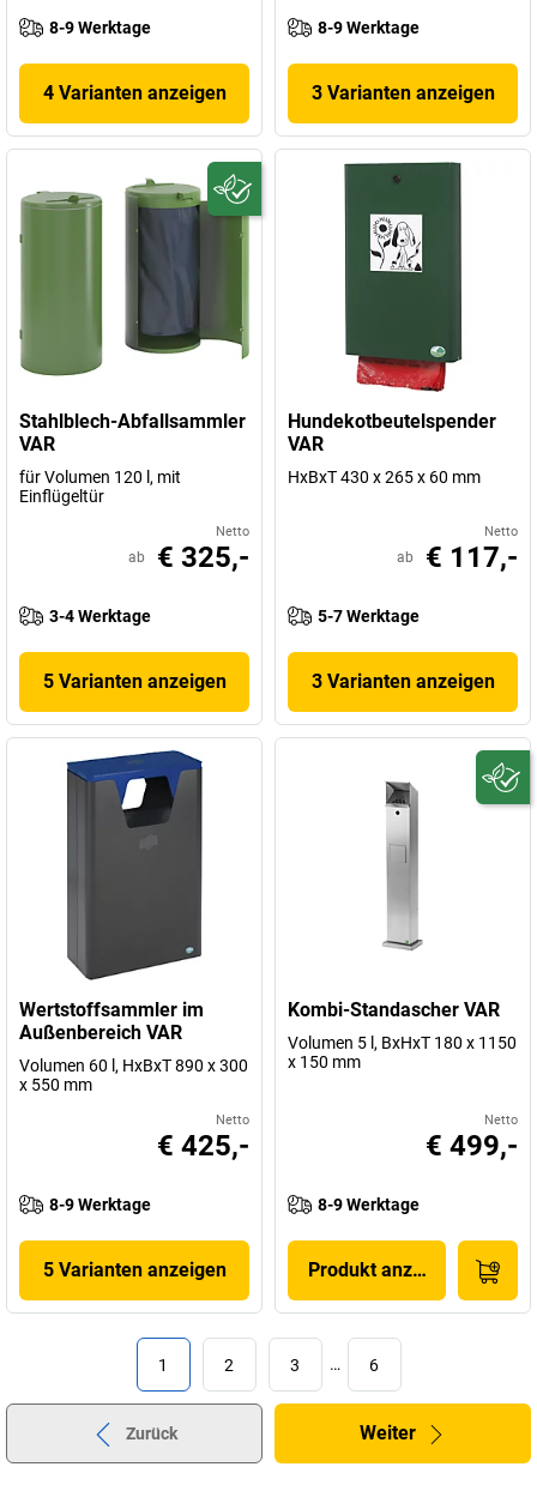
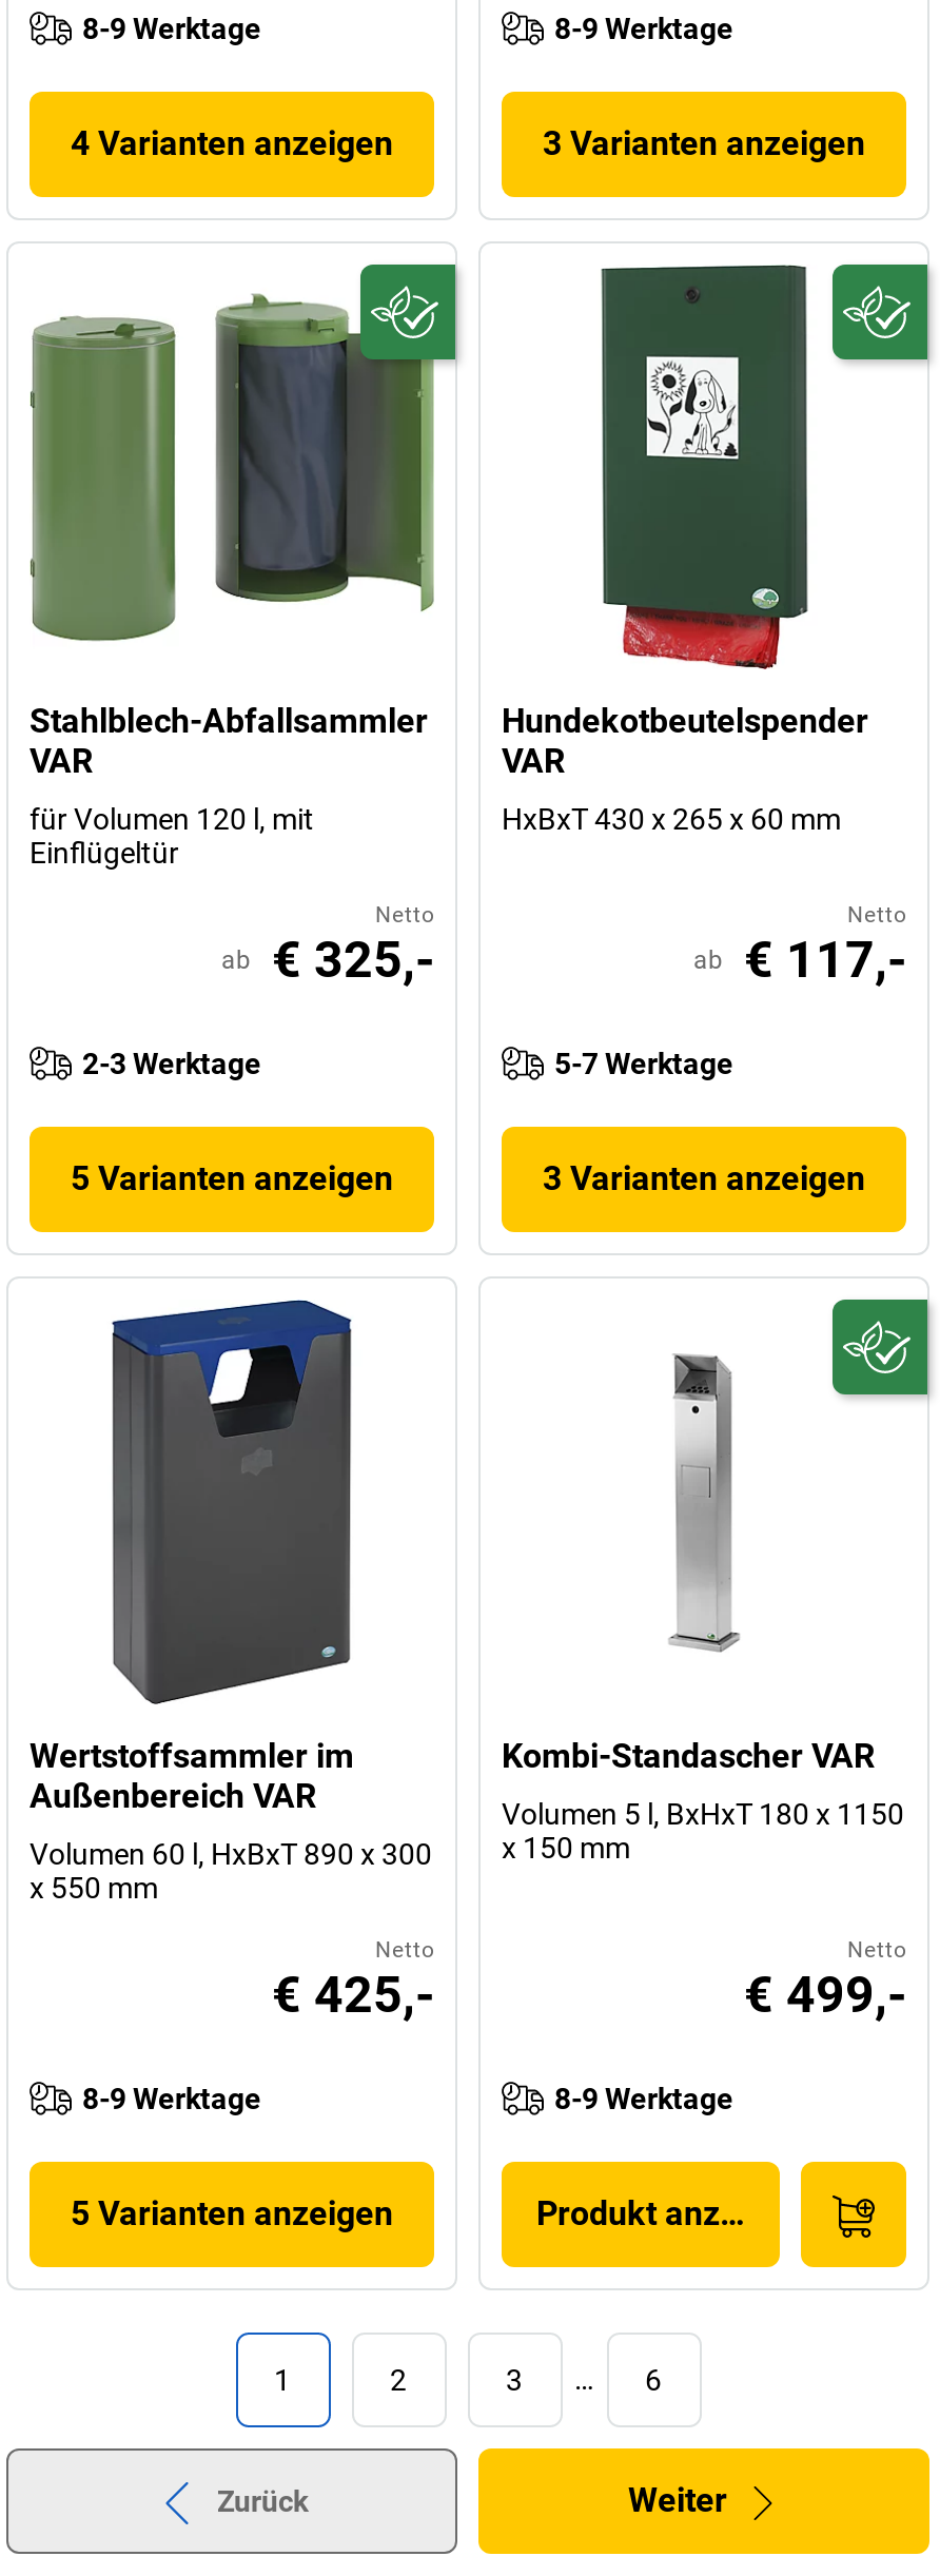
none -> [830,262,932,364] [image]
[49,606,151,626] 3-4 Werktage -> [82,1047,261,1080] 2-3 Werktage

